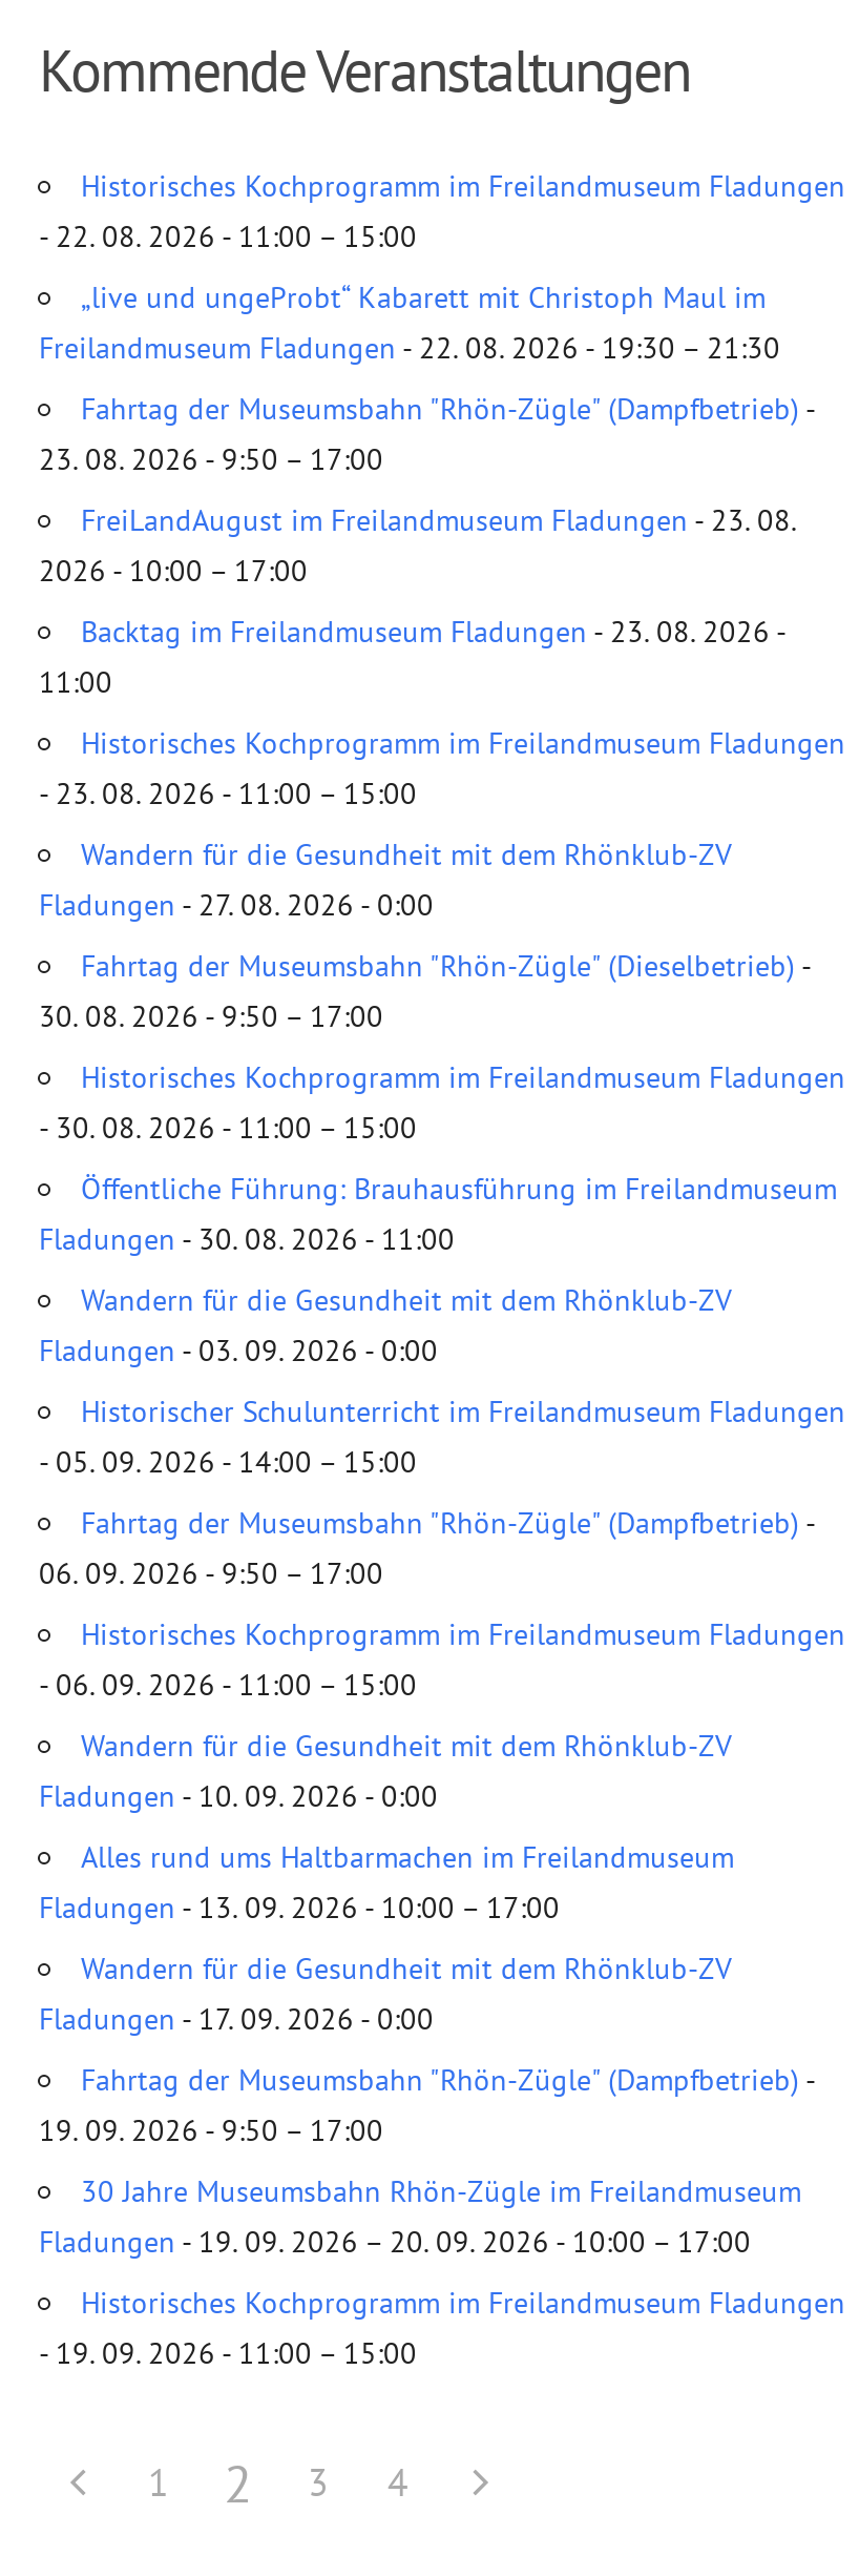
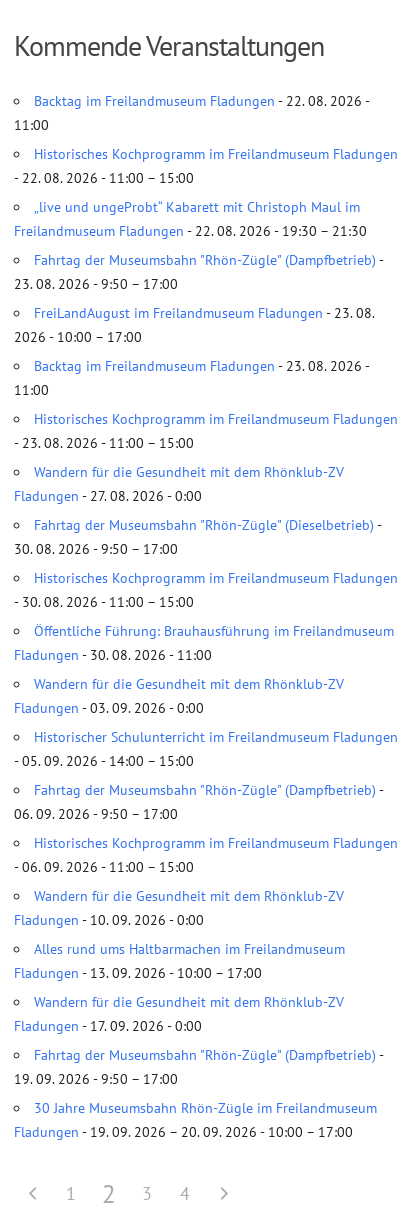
none -> [14,92,369,134] Backtag im Freilandmuseum Fladungen - 22. 08. 2026 - | 11:00
moved [39,167,845,2261] -> [14,145,398,1141]: Historisches Kochprogramm im Freilandmuseum Fladungen | - 22. 08. 2026 - 11:00 – 15:00 | „live und ungeProbt“ Kabarett mit Christoph Maul im | ... | 30 Jahre Museumsbahn Rhön-Zügle im Freilandmuseum | Fladungen - 19. 09. 2026 – 20. 09. 2026 - 10:00 – 17:00
[39,2284,845,2372] Historisches Kochprogramm im Freilandmuseum Fladungen | - 19. 09. 2026 - 11:00 – 15:00 -> none

